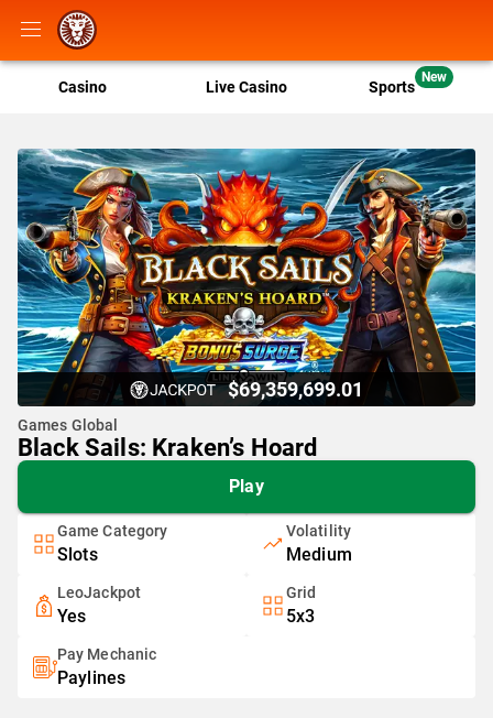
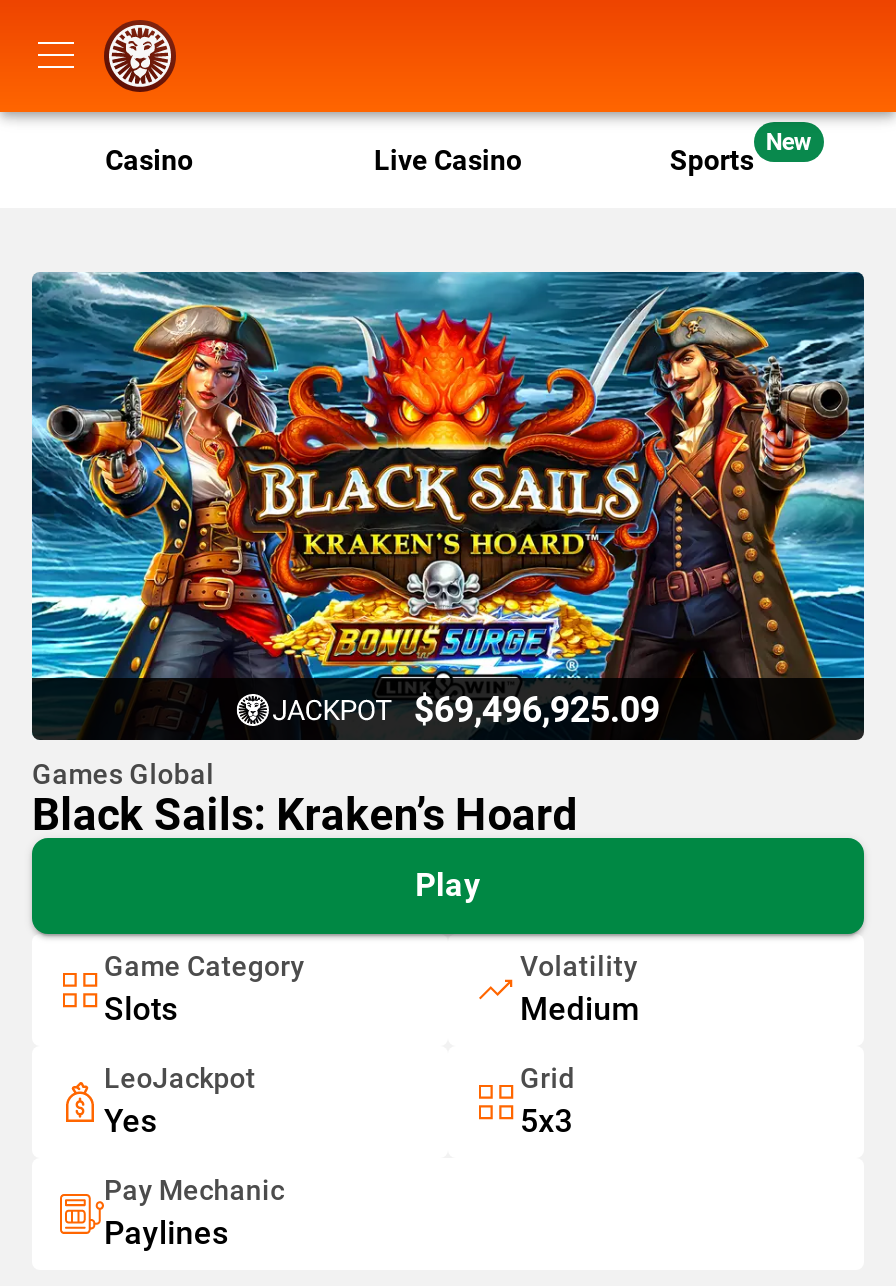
[228,378,363,401] $69,359,699.01 -> [414,688,660,730] $69,496,925.09

